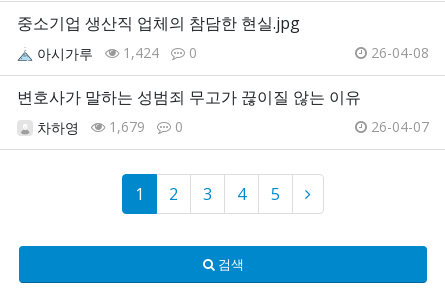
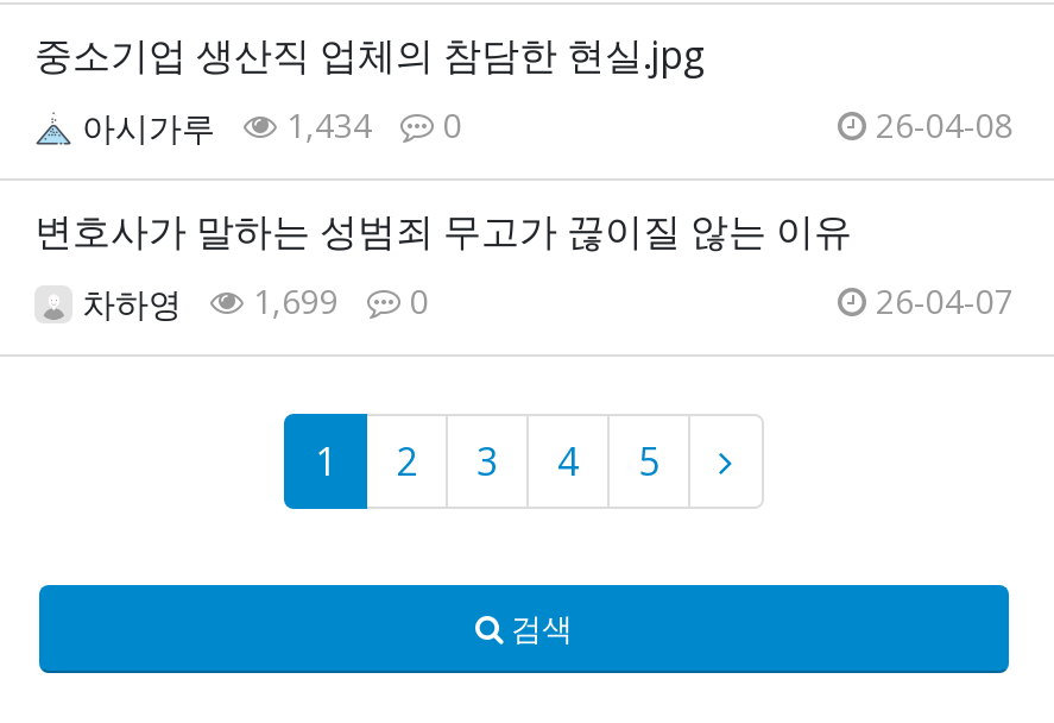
[37,43,197,63] 아시가루 1,424 0 -> [82,102,462,150] 아시가루 1,434 0
[37,117,183,137] 차하영 1,679 0 -> [82,278,429,326] 차하영 1,699 0

